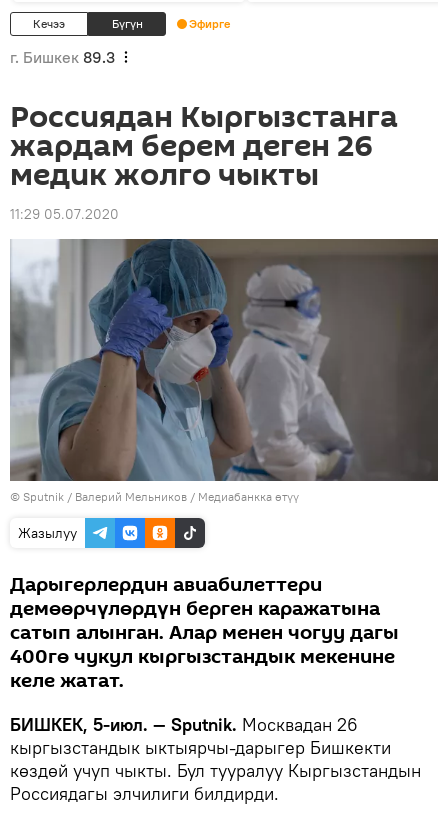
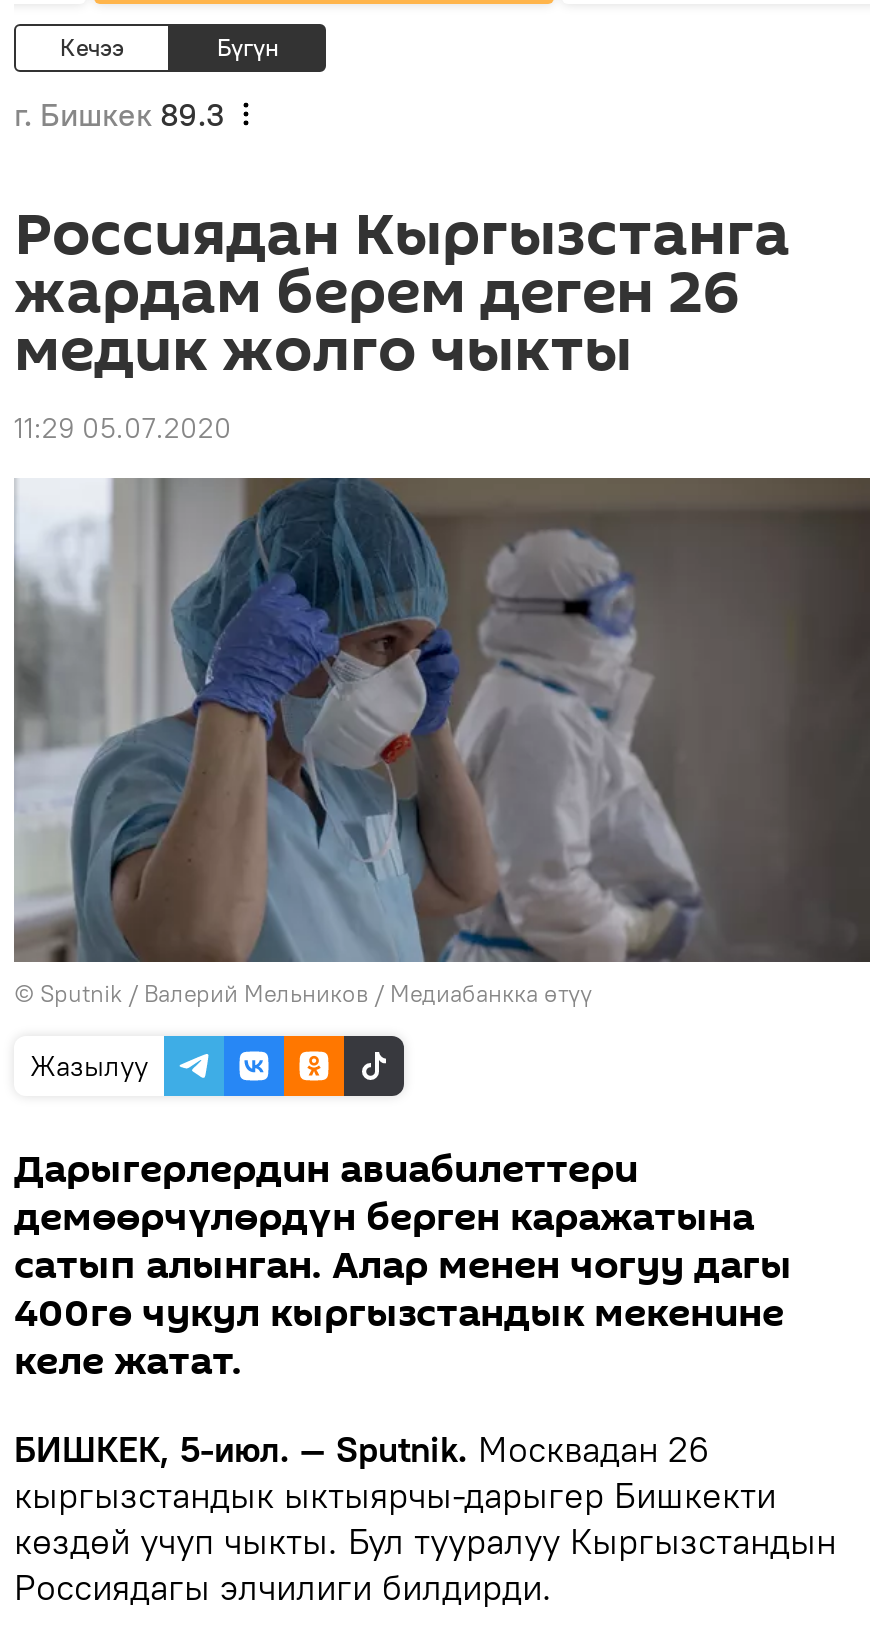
[189,16,230,31] Эфирге -> none

